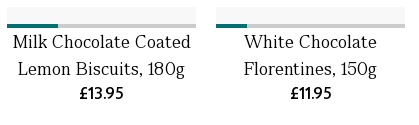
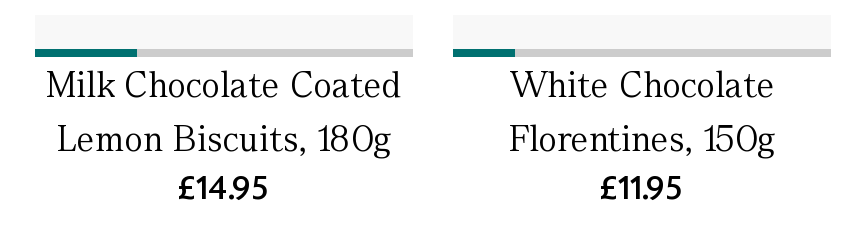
[79,83,124,104] £13.95 -> [178,167,270,209] £14.95

